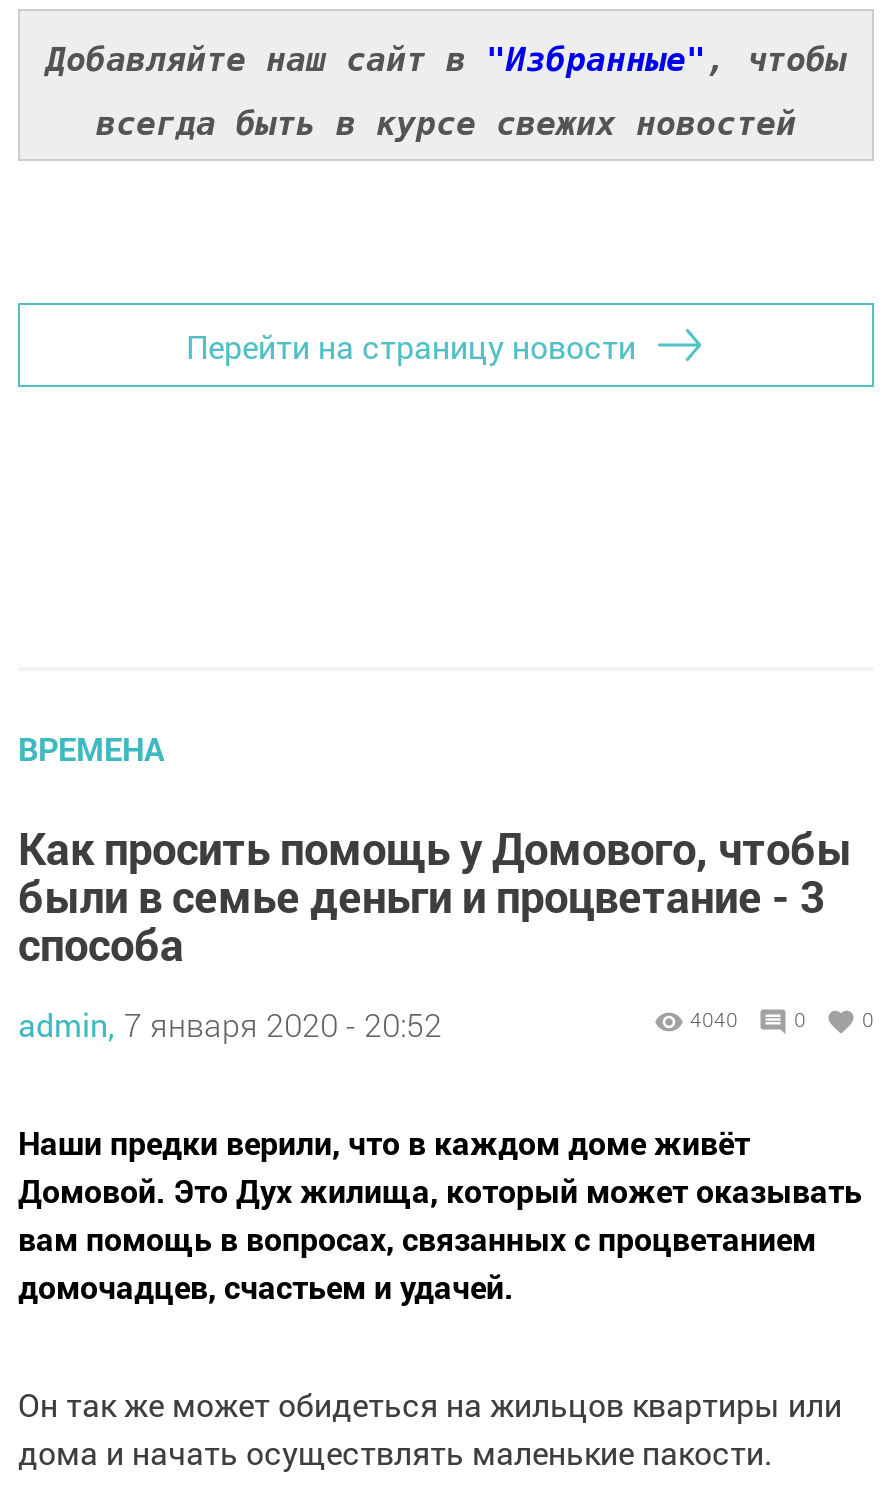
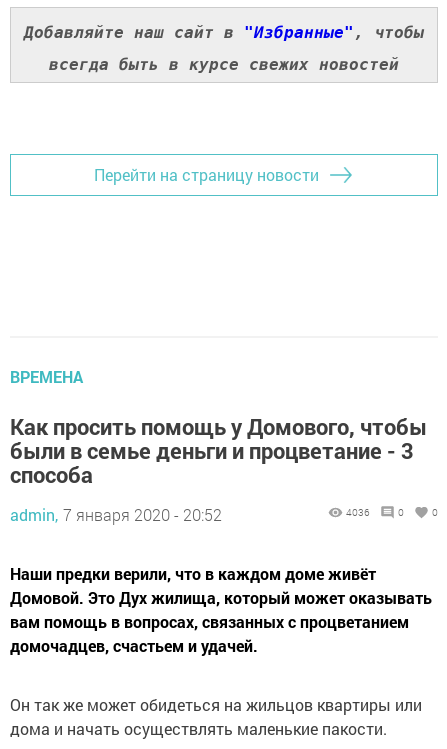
[690,1007,738,1033] 4040 -> [346,506,370,519] 4036

